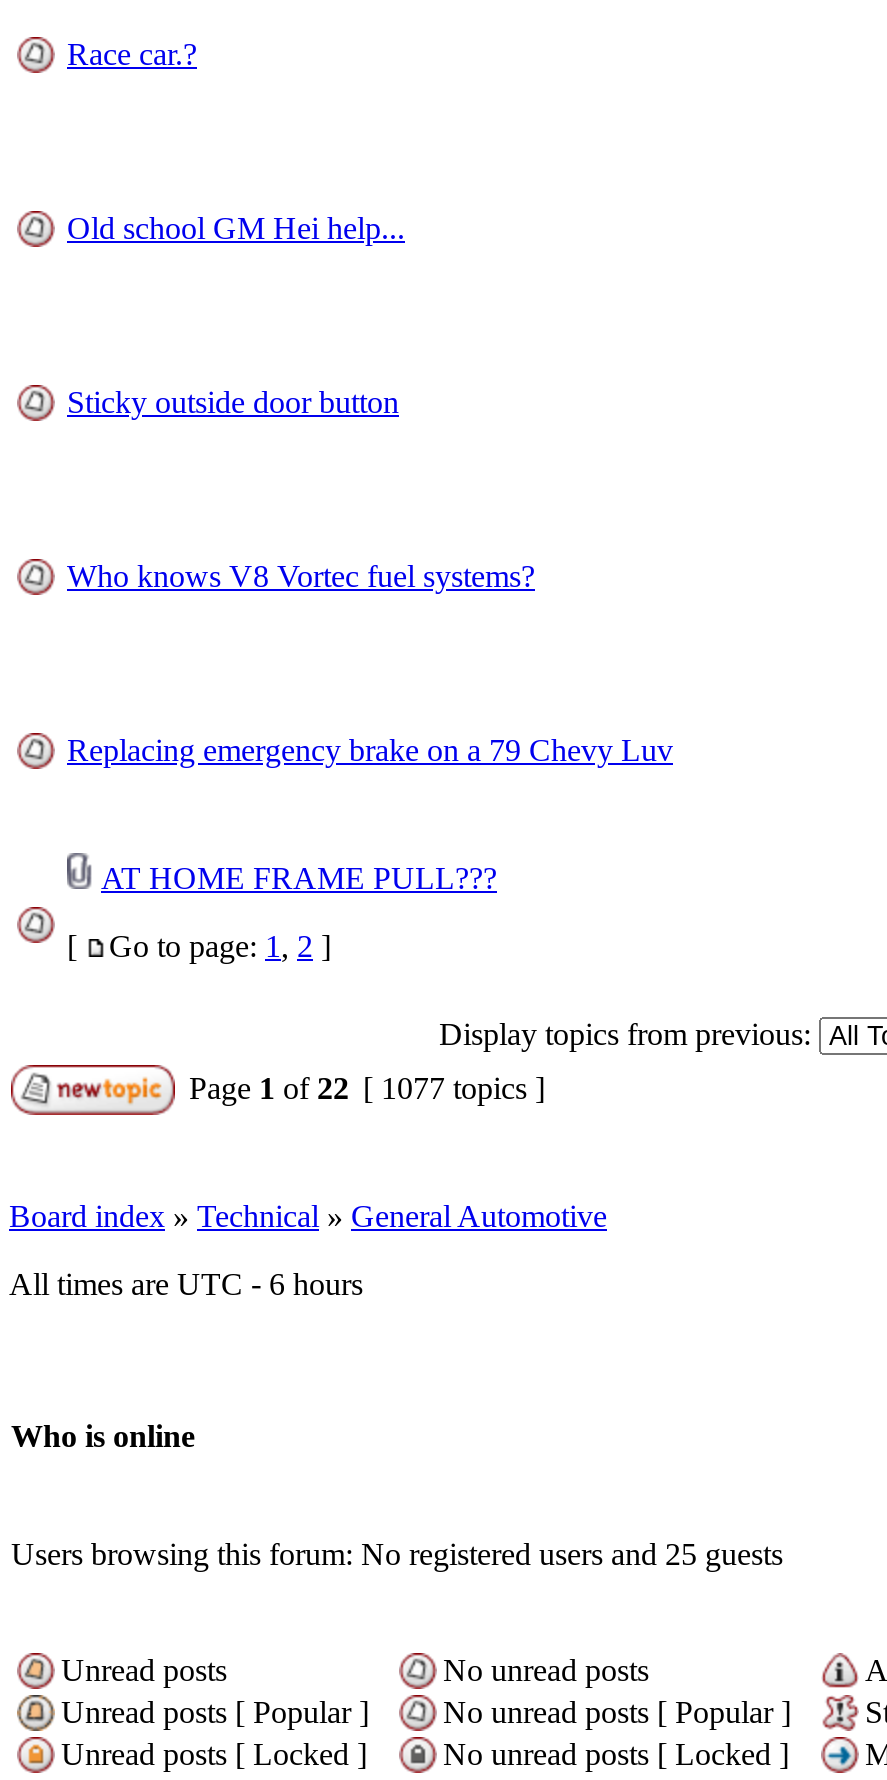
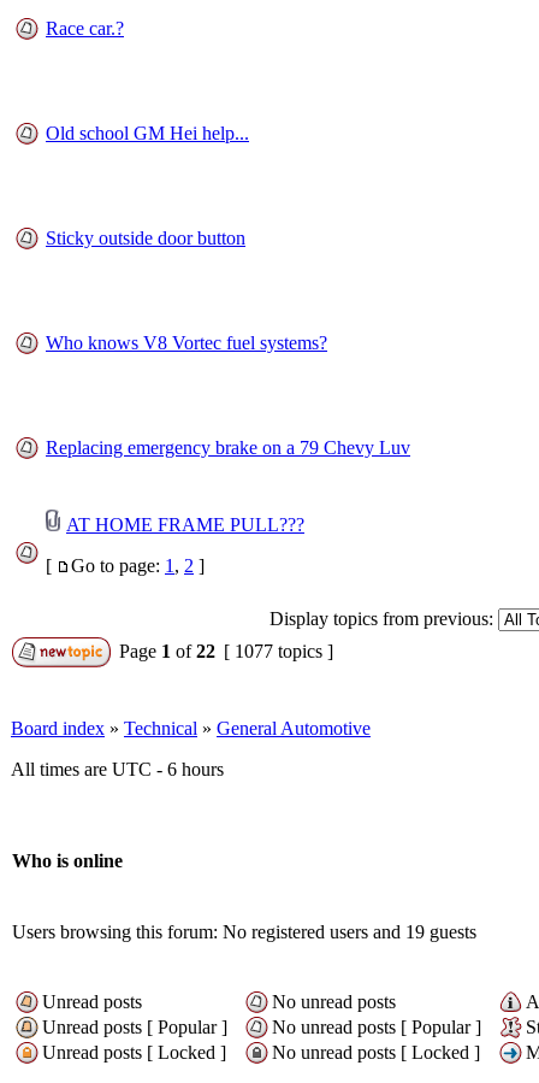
[11,1537,783,1571] Users browsing this forum: No registered users and 25 guests -> [12,921,476,942] Users browsing this forum: No registered users and 19 guests

